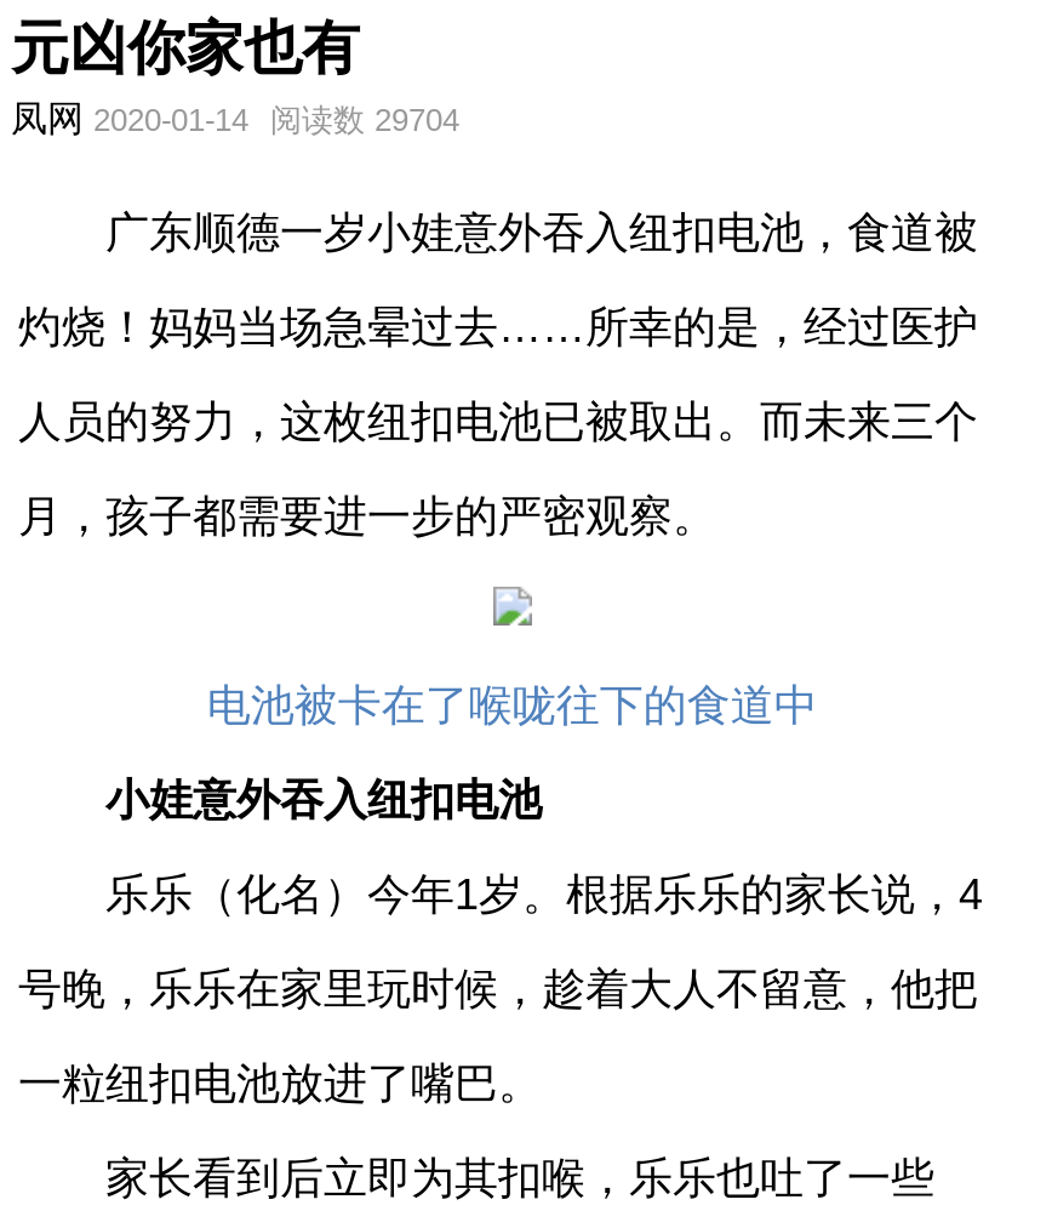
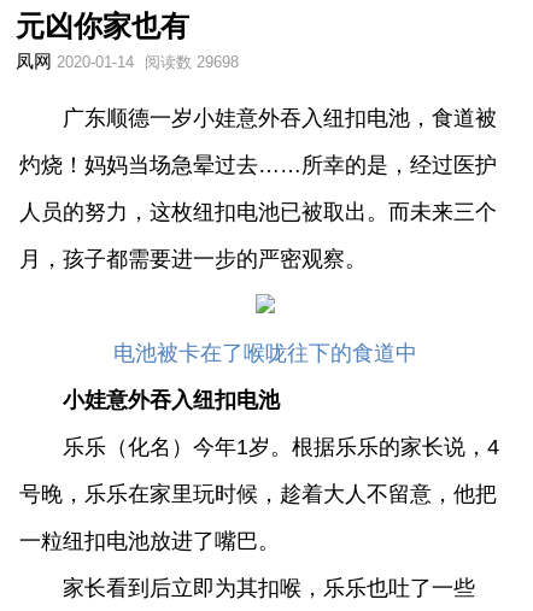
[11,97,459,138] 凤网 2020-01-14 阅读数 29704 -> [16,51,239,71] 凤网 2020-01-14 阅读数 29698

